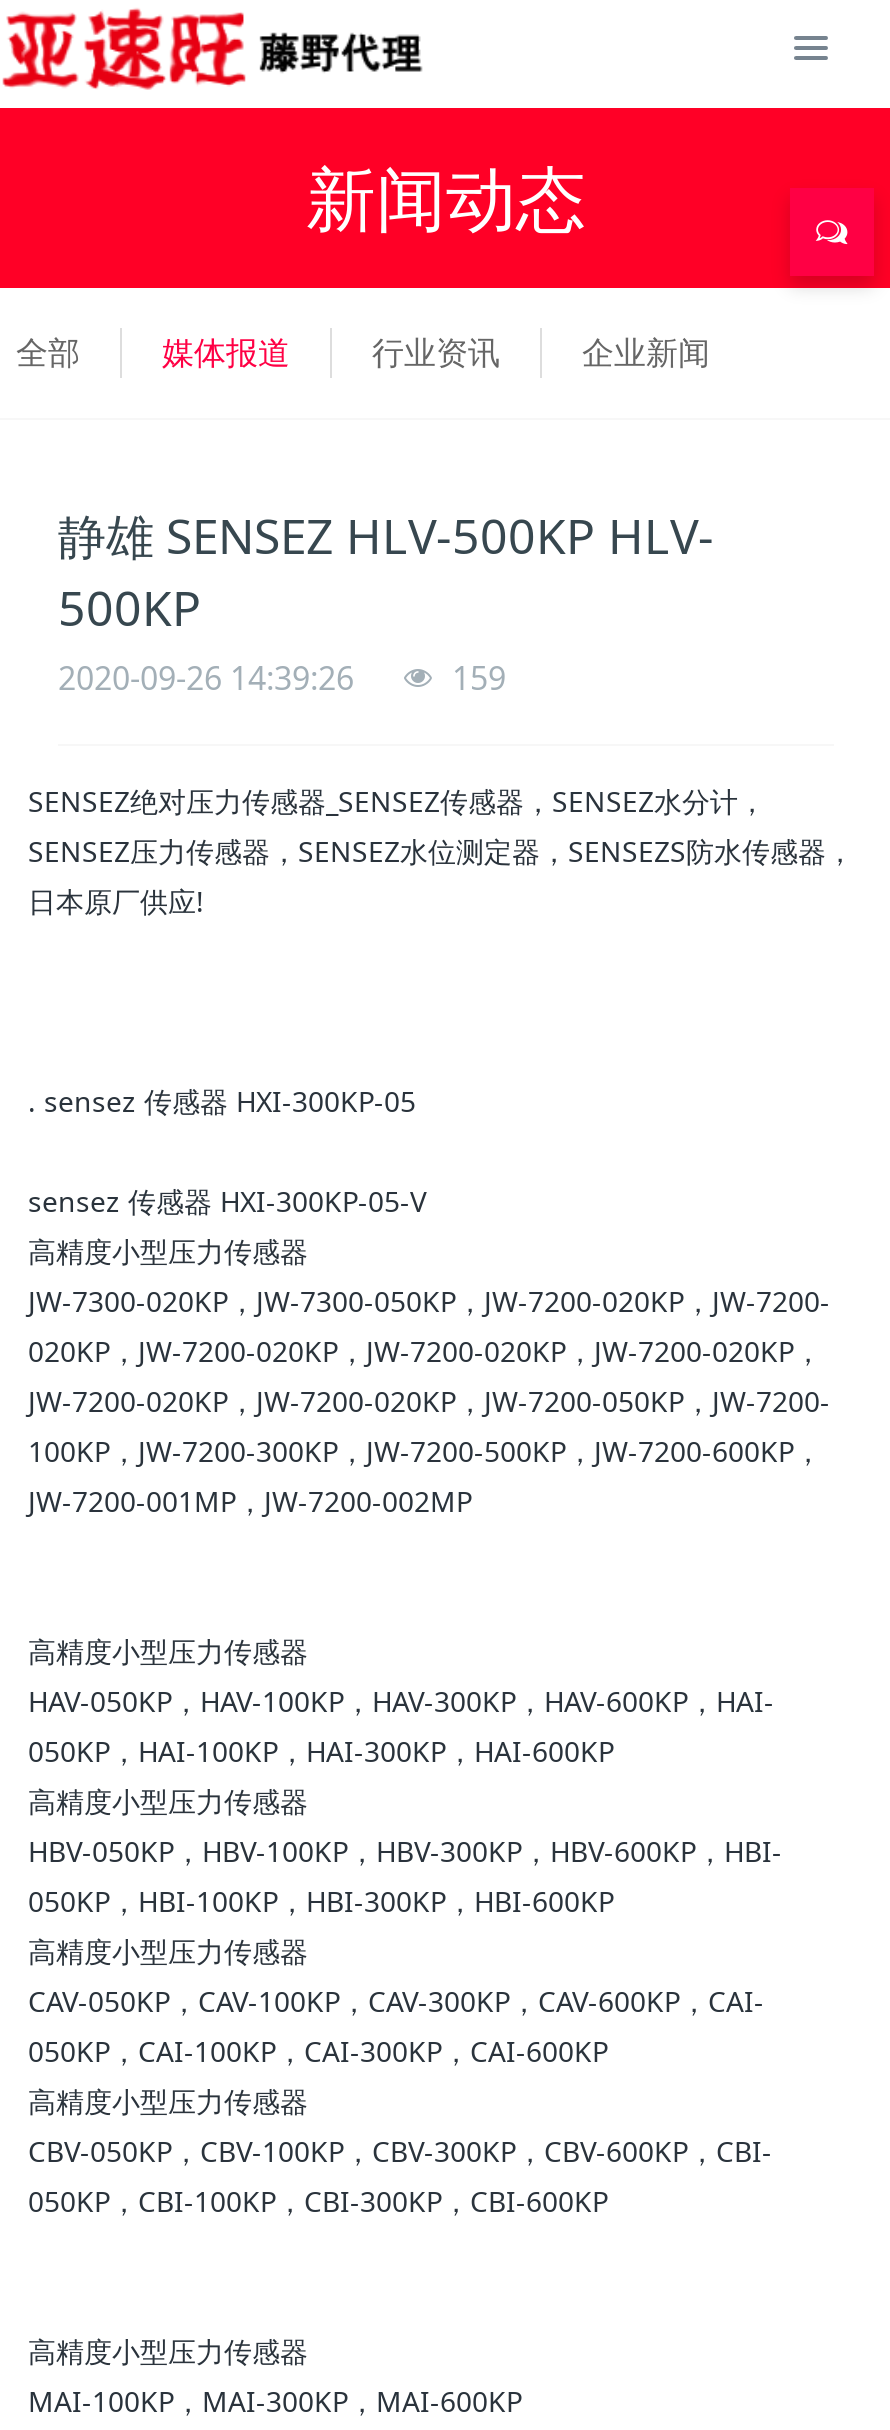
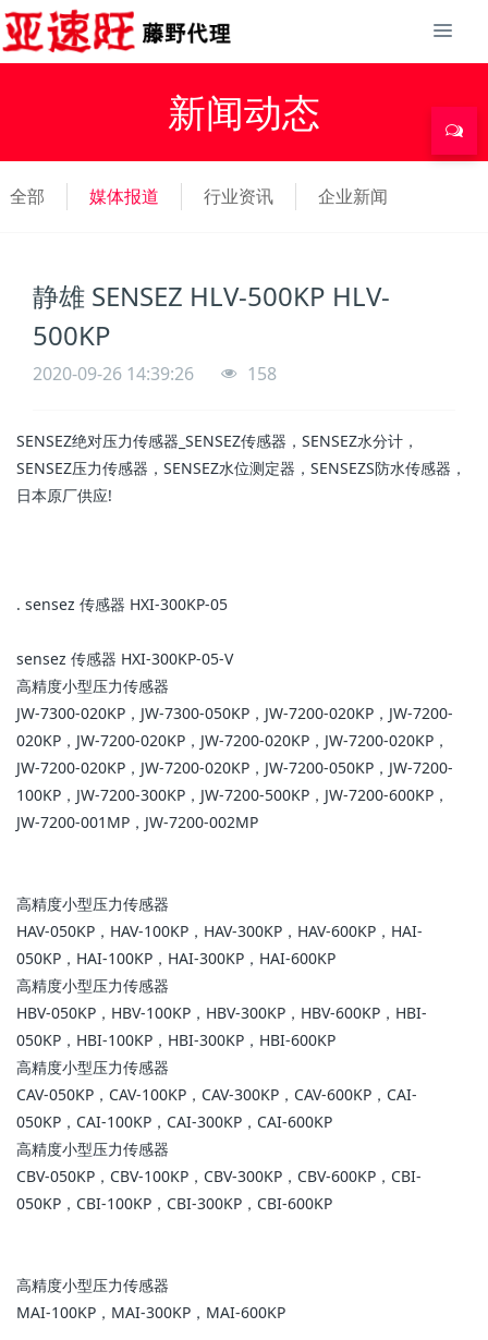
[452,656,506,700] 159 -> [247,362,277,386] 158

